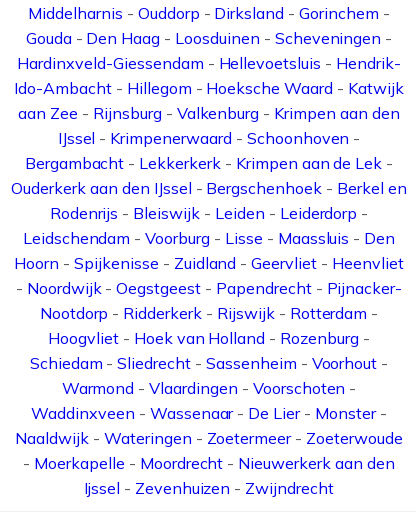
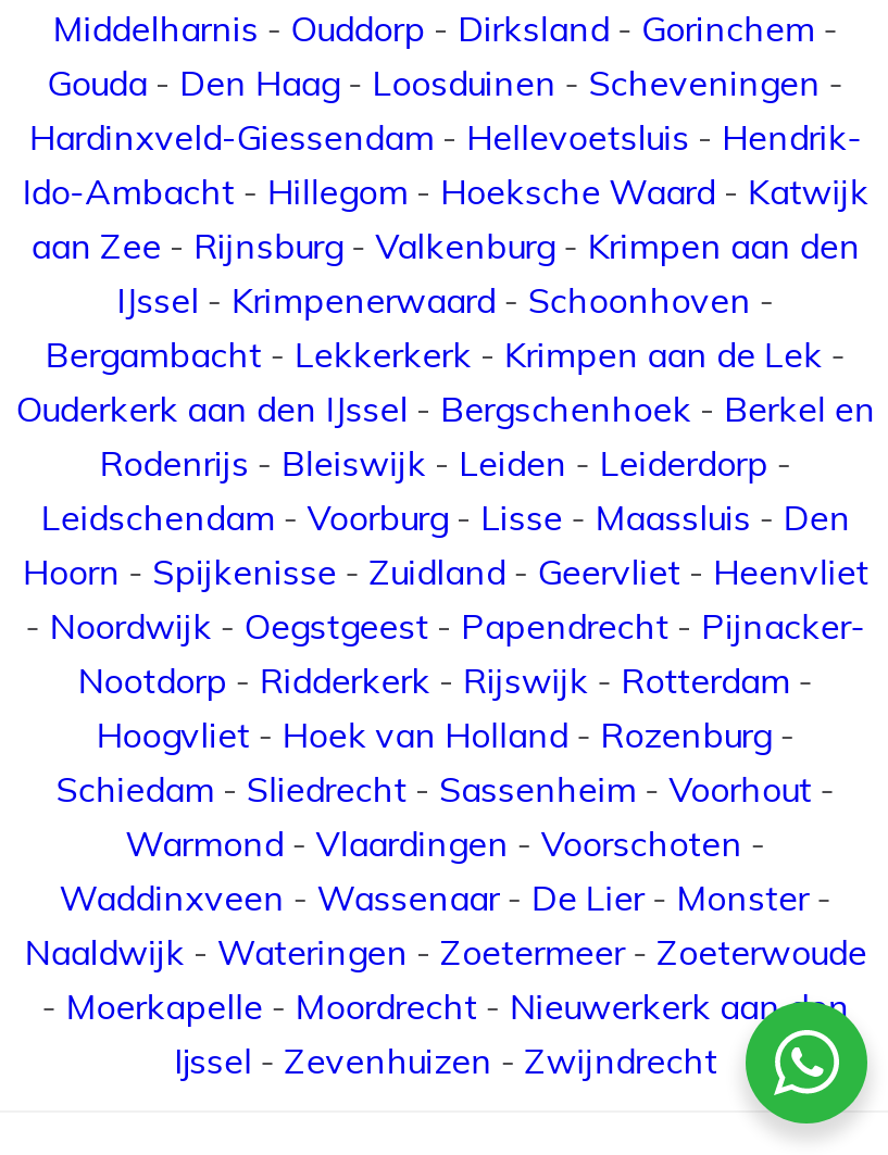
none -> [741,1024,872,1139] [image]

